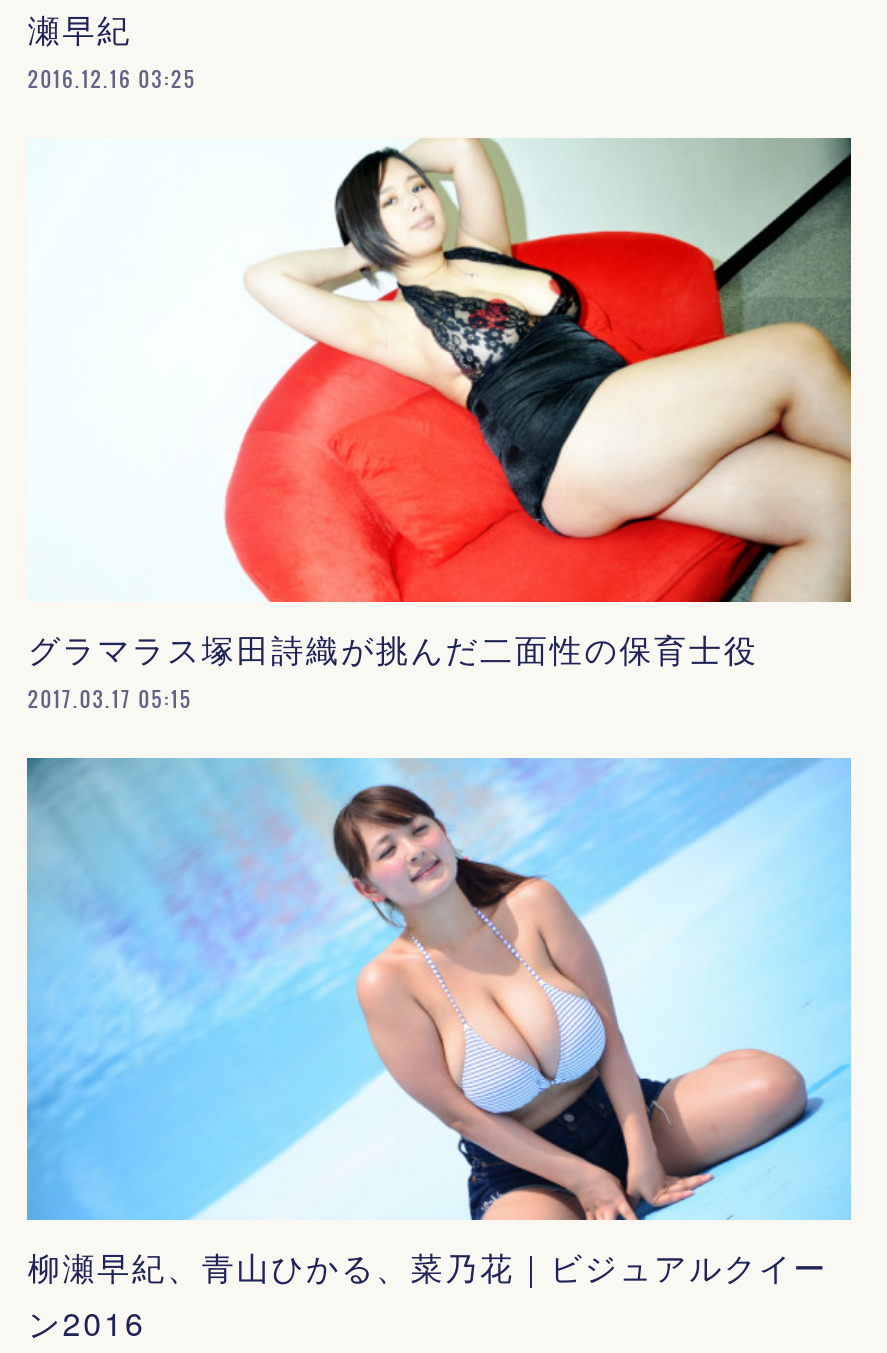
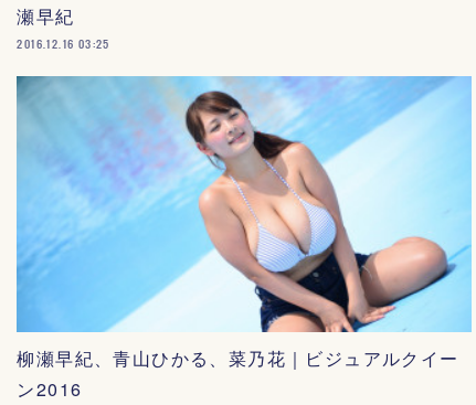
[28,136,853,713] [image] | グラマラス塚田詩織が挑んだ二面性の保育士役 | 2017.03.17 05:15 -> none

